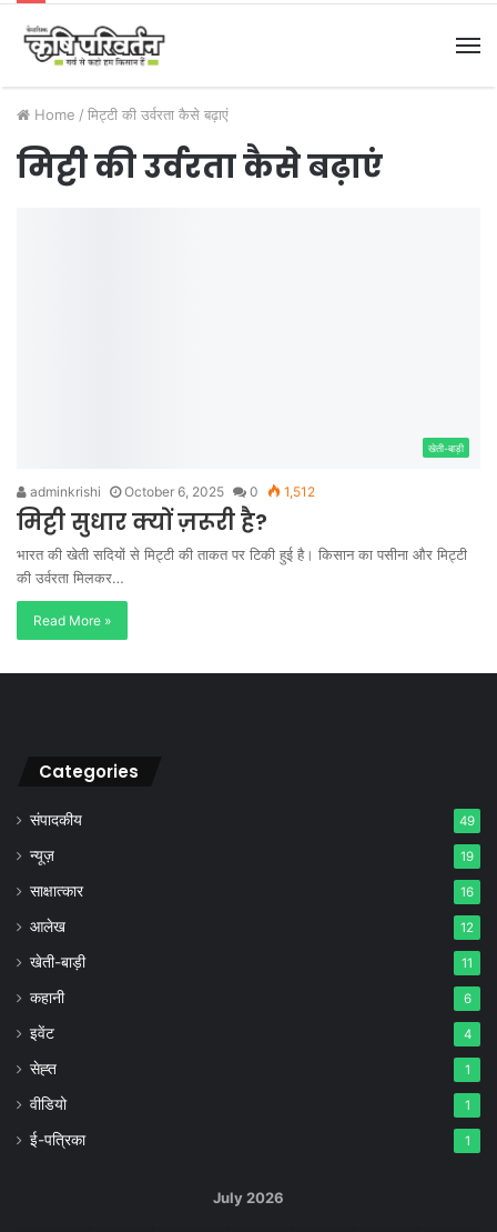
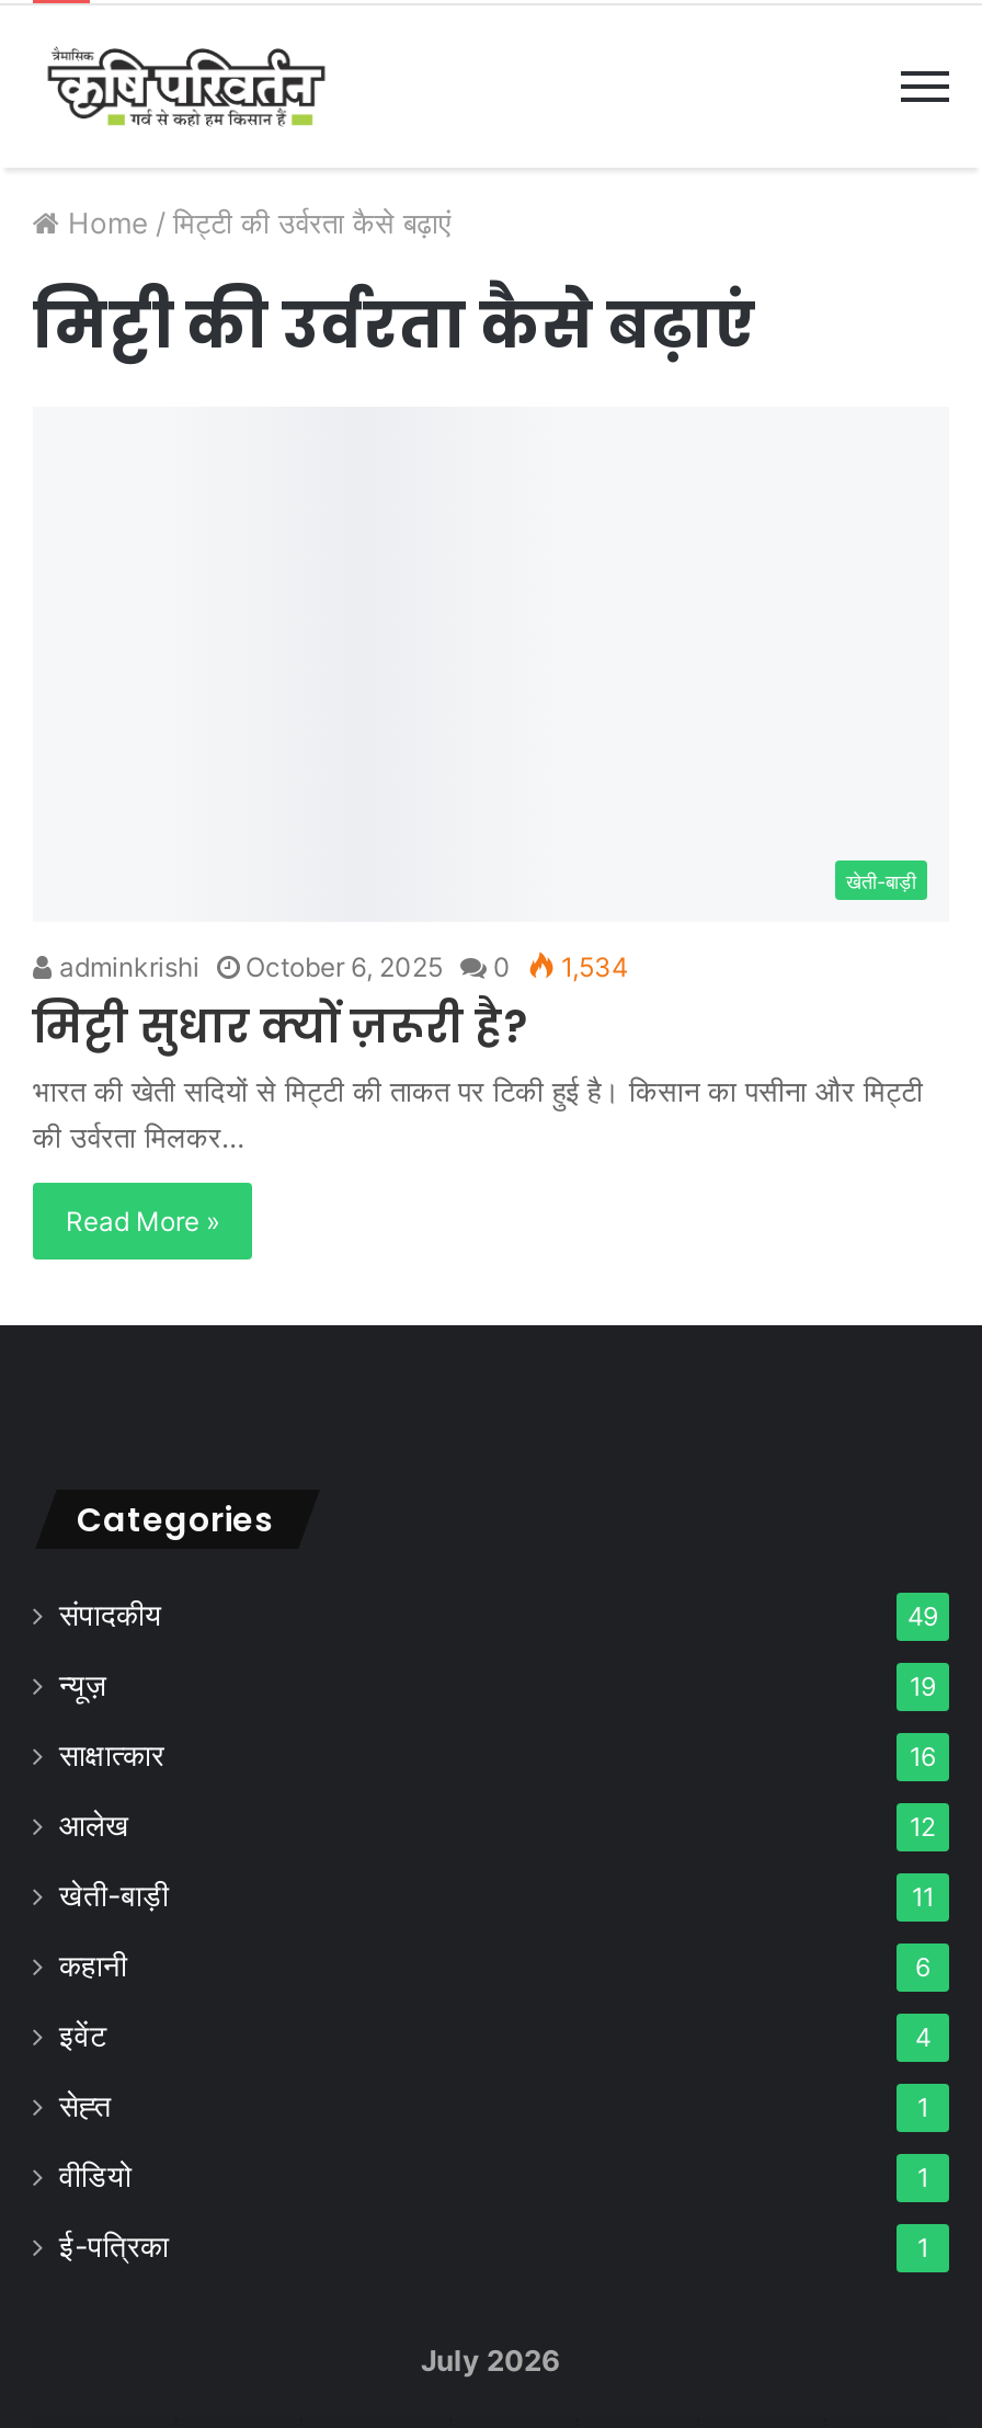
[27,484,315,500] adminkrishi October 6, 2025 0 1,512 -> [53,951,629,984] adminkrishi October 6, 2025 0 1,534

